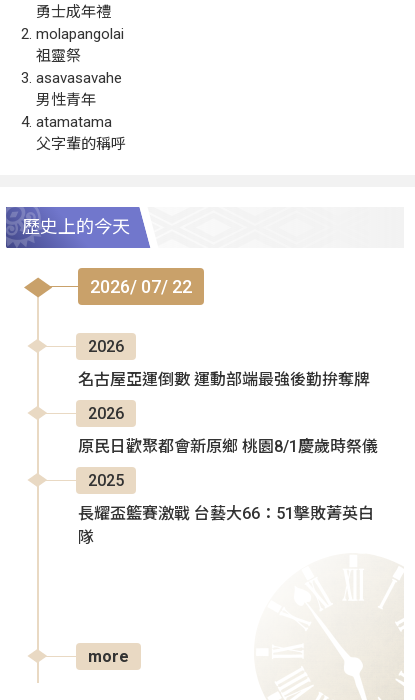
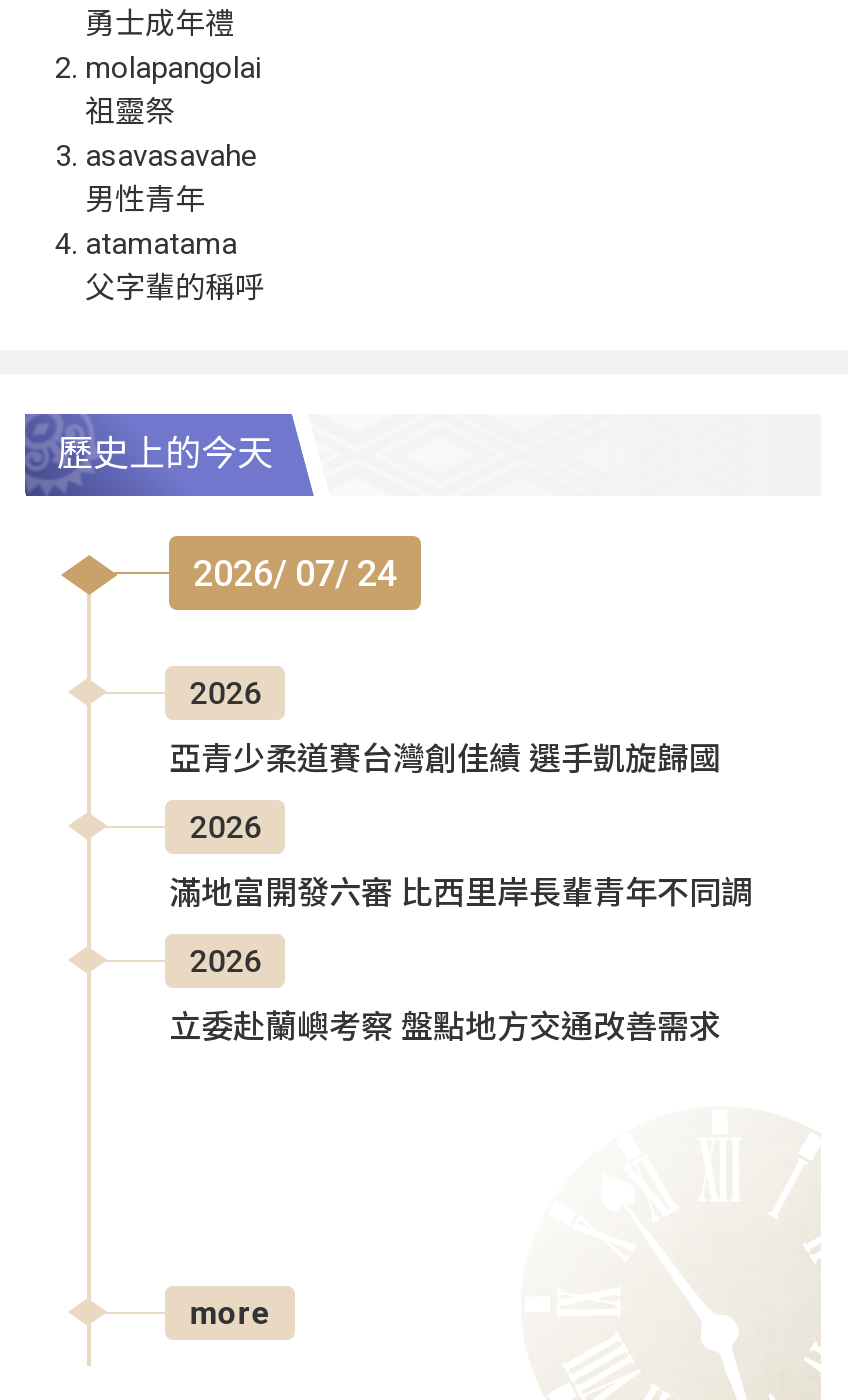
[90,276,192,297] 2026/ 07/ 22 -> [193,551,397,593] 2026/ 07/ 24
[78,370,370,389] 名古屋亞運倒數 運動部端最強後勤拚奪牌 -> [169,739,721,777] 亞青少柔道賽台灣創佳績 選手凱旋歸國
[78,437,378,456] 原民日歡聚都會新原鄉 桃園8/1慶歲時祭儀 -> [169,873,753,911] 滿地富開發六審 比西里岸長輩青年不同調
[88,471,124,490] 2025 -> [189,941,261,979] 2026
[78,504,374,547] 長耀盃籃賽激戰 台藝大66：51擊敗菁英白 | 隊 -> [169,1007,721,1045] 立委赴蘭嶼考察 盤點地方交通改善需求

